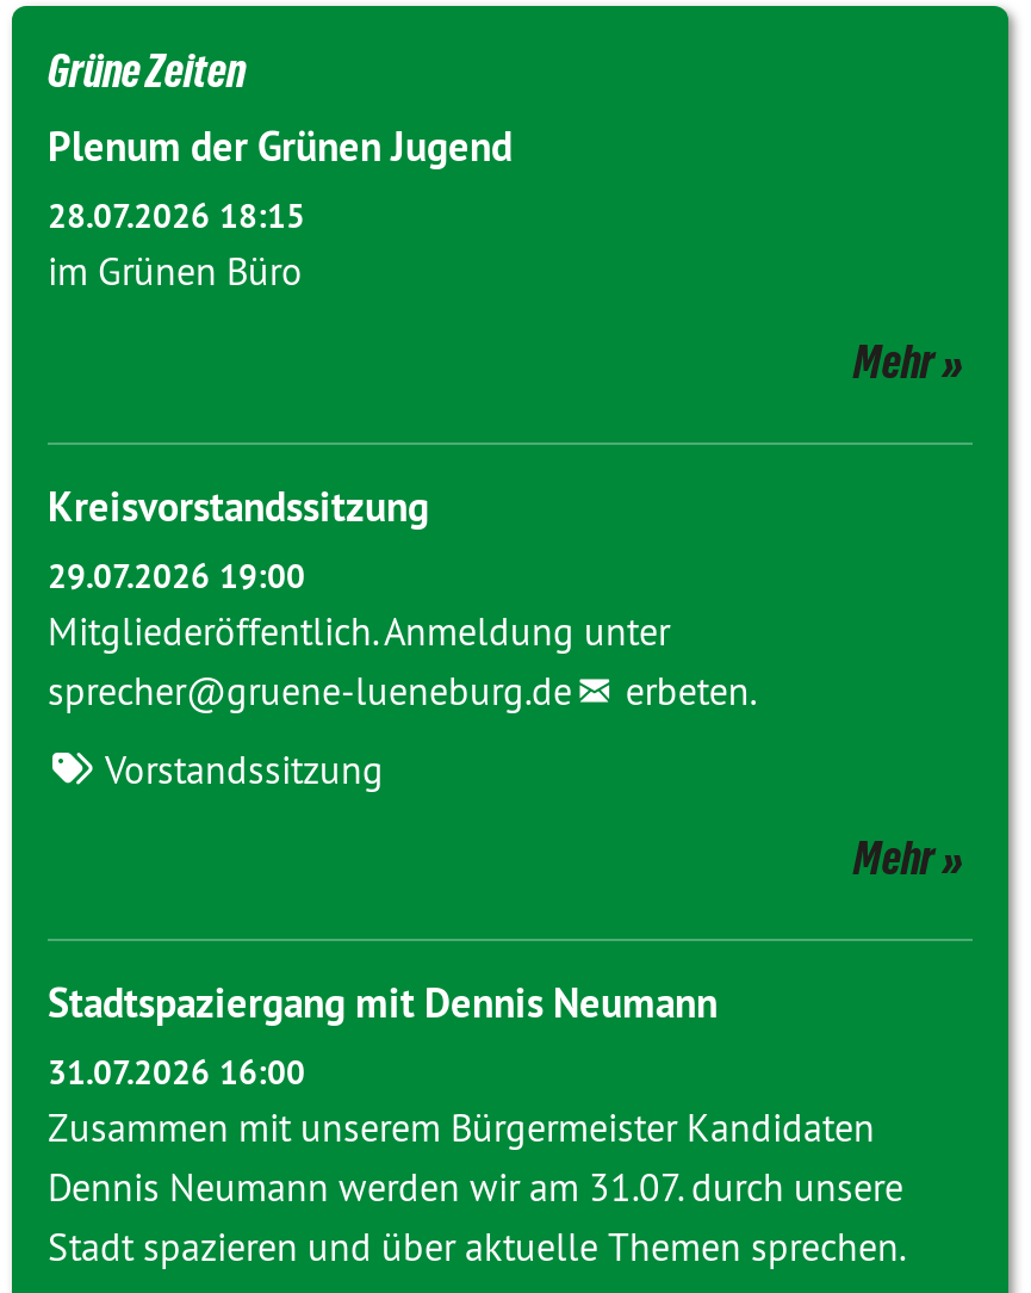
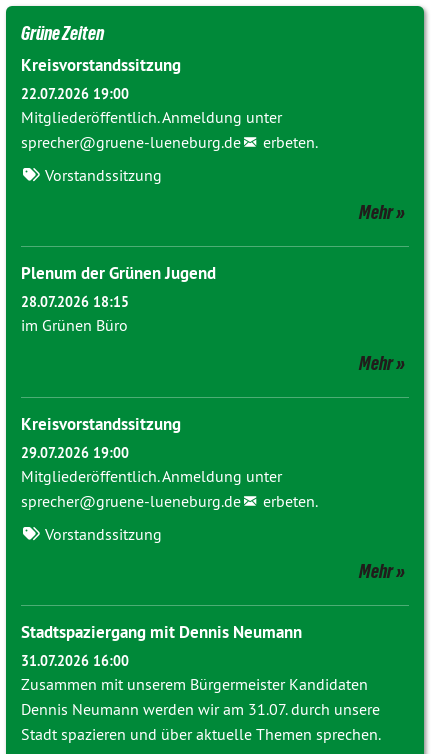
none -> [21,54,393,223] Kreisvorstandssitzung | 22.07.2026 19:00 | Mitgliederöffentlich. Anmeldung unter | sprecher@gruene-lueneburg.de | erbeten. | Vorstandssitzung | Mehr

